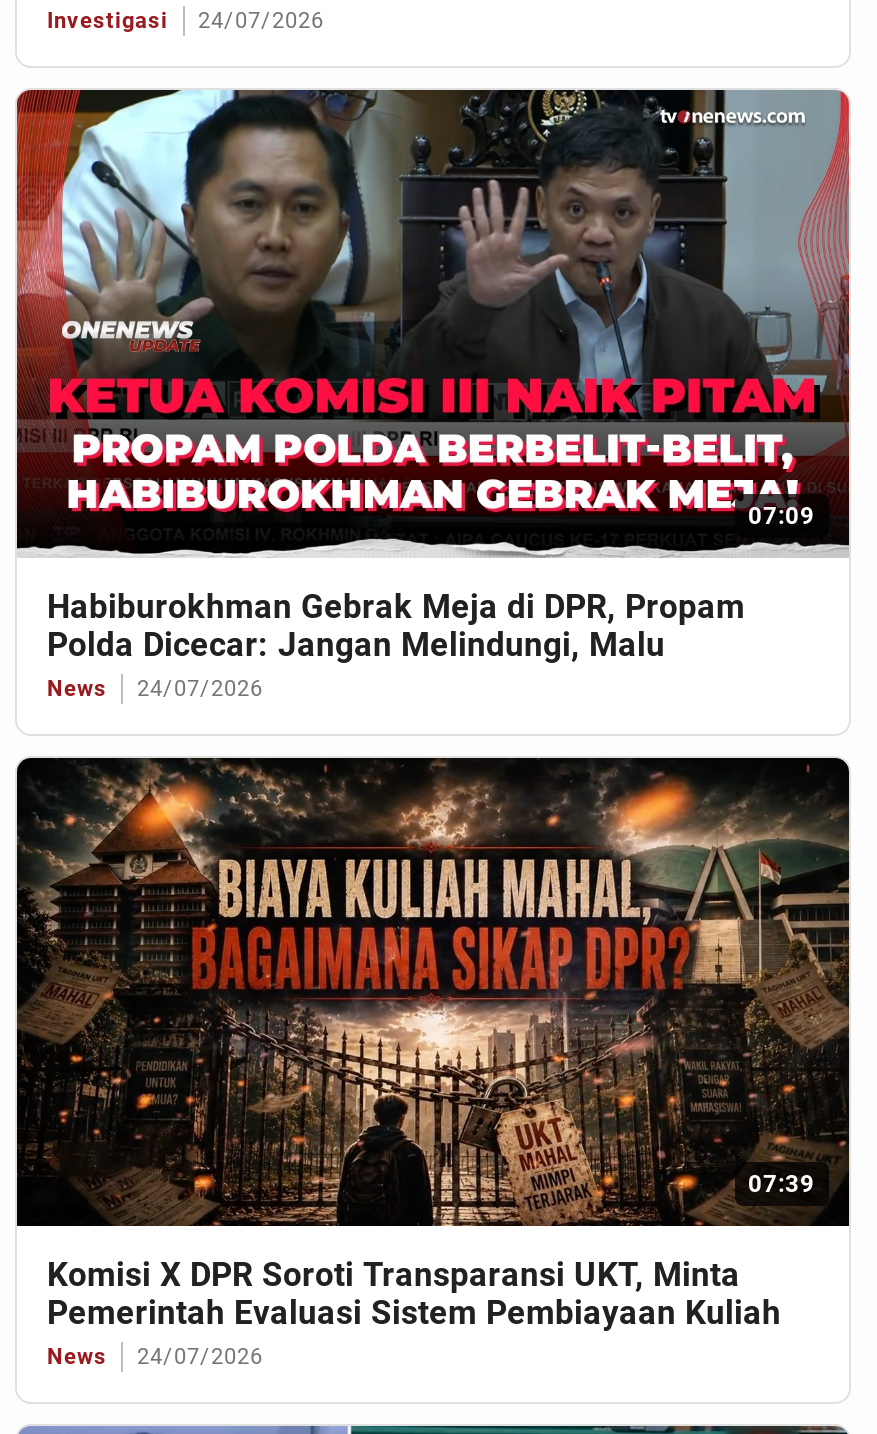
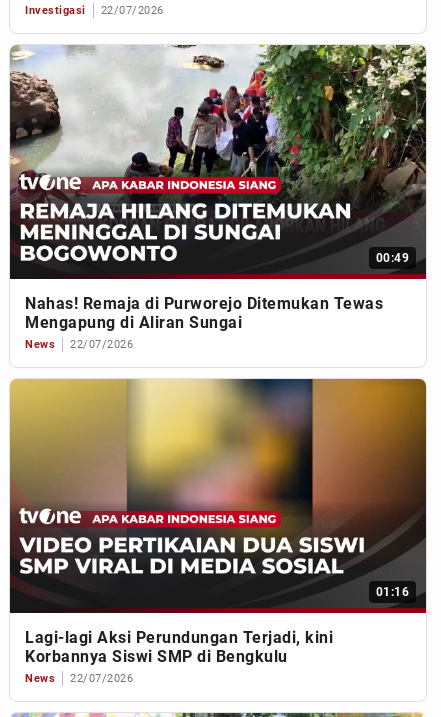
[47,8,324,34] Investigasi 24/07/2026 -> [25,4,163,17] Investigasi 22/07/2026
[15,88,851,558] [image] | 07:09 -> [9,44,427,280] [image] | 00:49
[47,588,745,664] Habiburokhman Gebrak Meja di DPR, Propam | Polda Dicecar: Jangan Melindungi, Malu -> [25,294,383,332] Nahas! Remaja di Purworejo Ditemukan Tewas | Mengapung di Aliran Sungai
[47,676,263,702] News 24/07/2026 -> [25,338,133,351] News 22/07/2026
[15,756,851,1228] [image] | 07:39 -> [9,378,427,614] [image] | 01:16
[47,1256,781,1332] Komisi X DPR Soroti Transparansi UKT, Minta | Pemerintah Evaluasi Sistem Pembiayaan Kuliah -> [25,628,333,666] Lagi-lagi Aksi Perundungan Terjadi, kini | Korbannya Siswi SMP di Bengkulu
[47,1344,263,1370] News 24/07/2026 -> [25,672,133,685] News 22/07/2026

